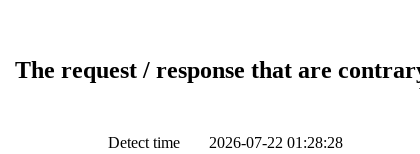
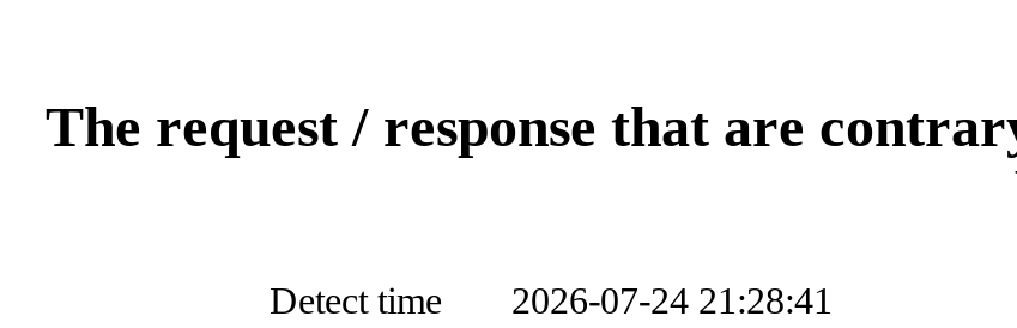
[108,134,343,151] Detect time 2026-07-22 01:28:28 -> [270,280,833,320] Detect time 2026-07-24 21:28:41

